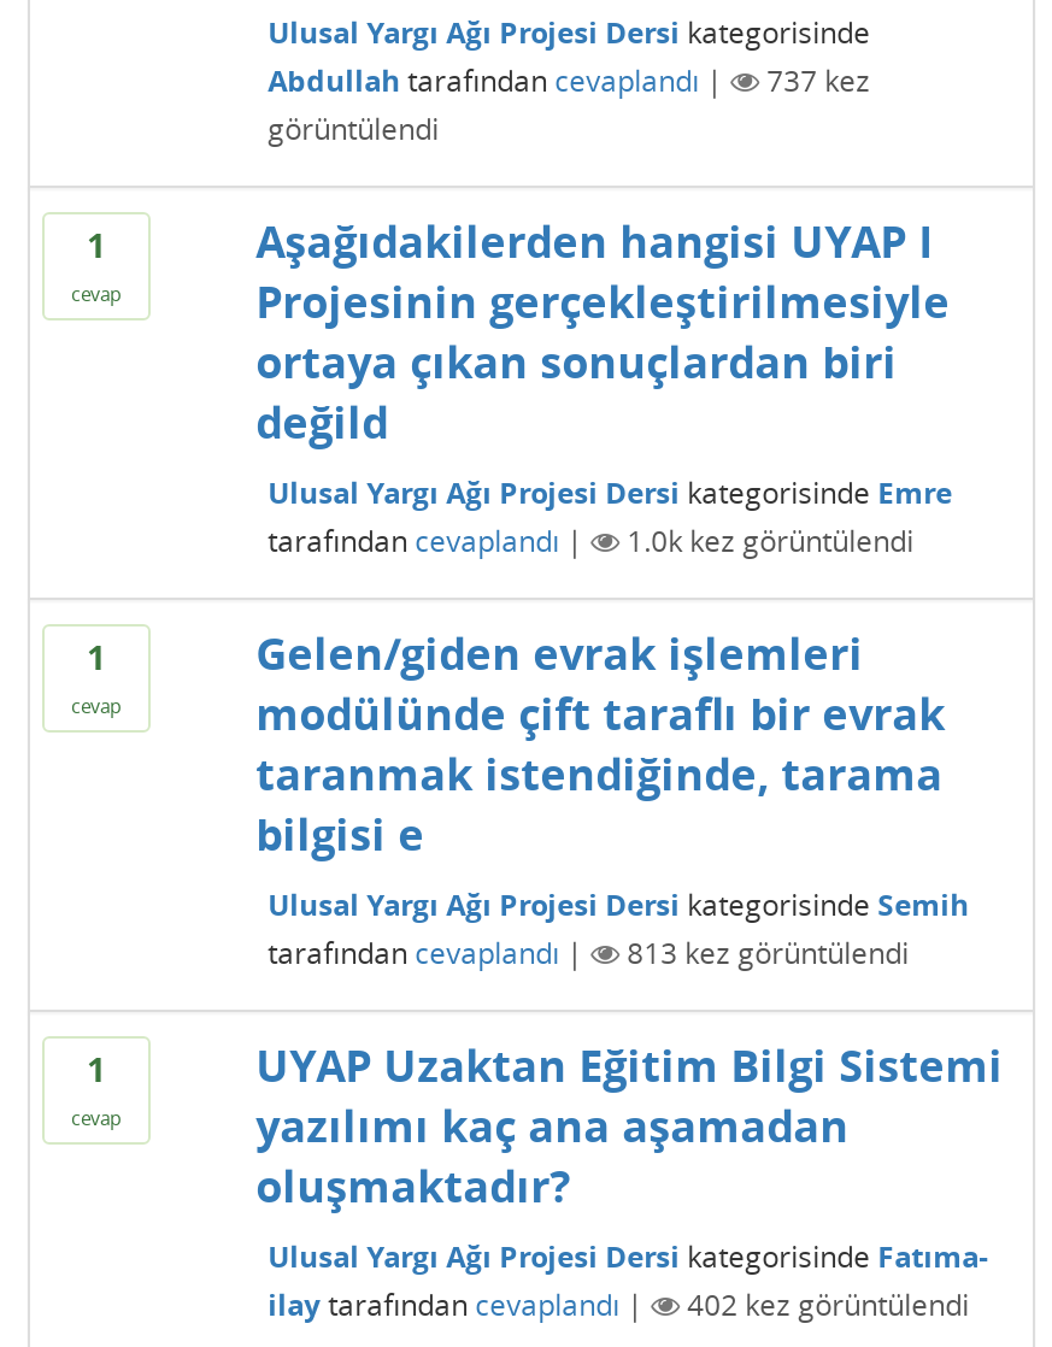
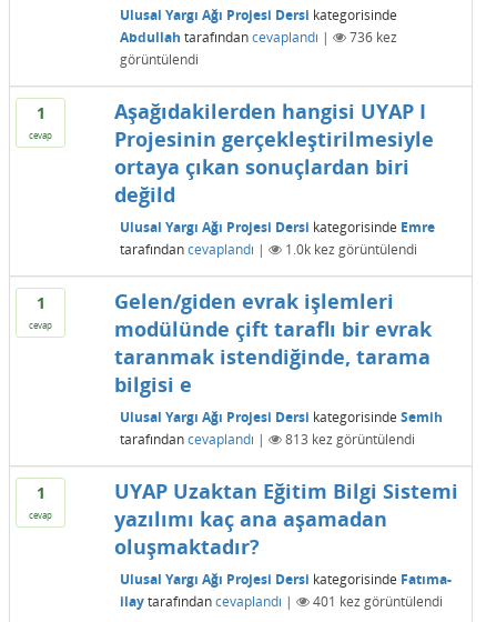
[767,60,870,101] 737 kez -> [349,28,397,46] 736 kez
[687,1284,969,1325] 402 kez görüntülendi -> [312,592,442,611] 401 kez görüntülendi

